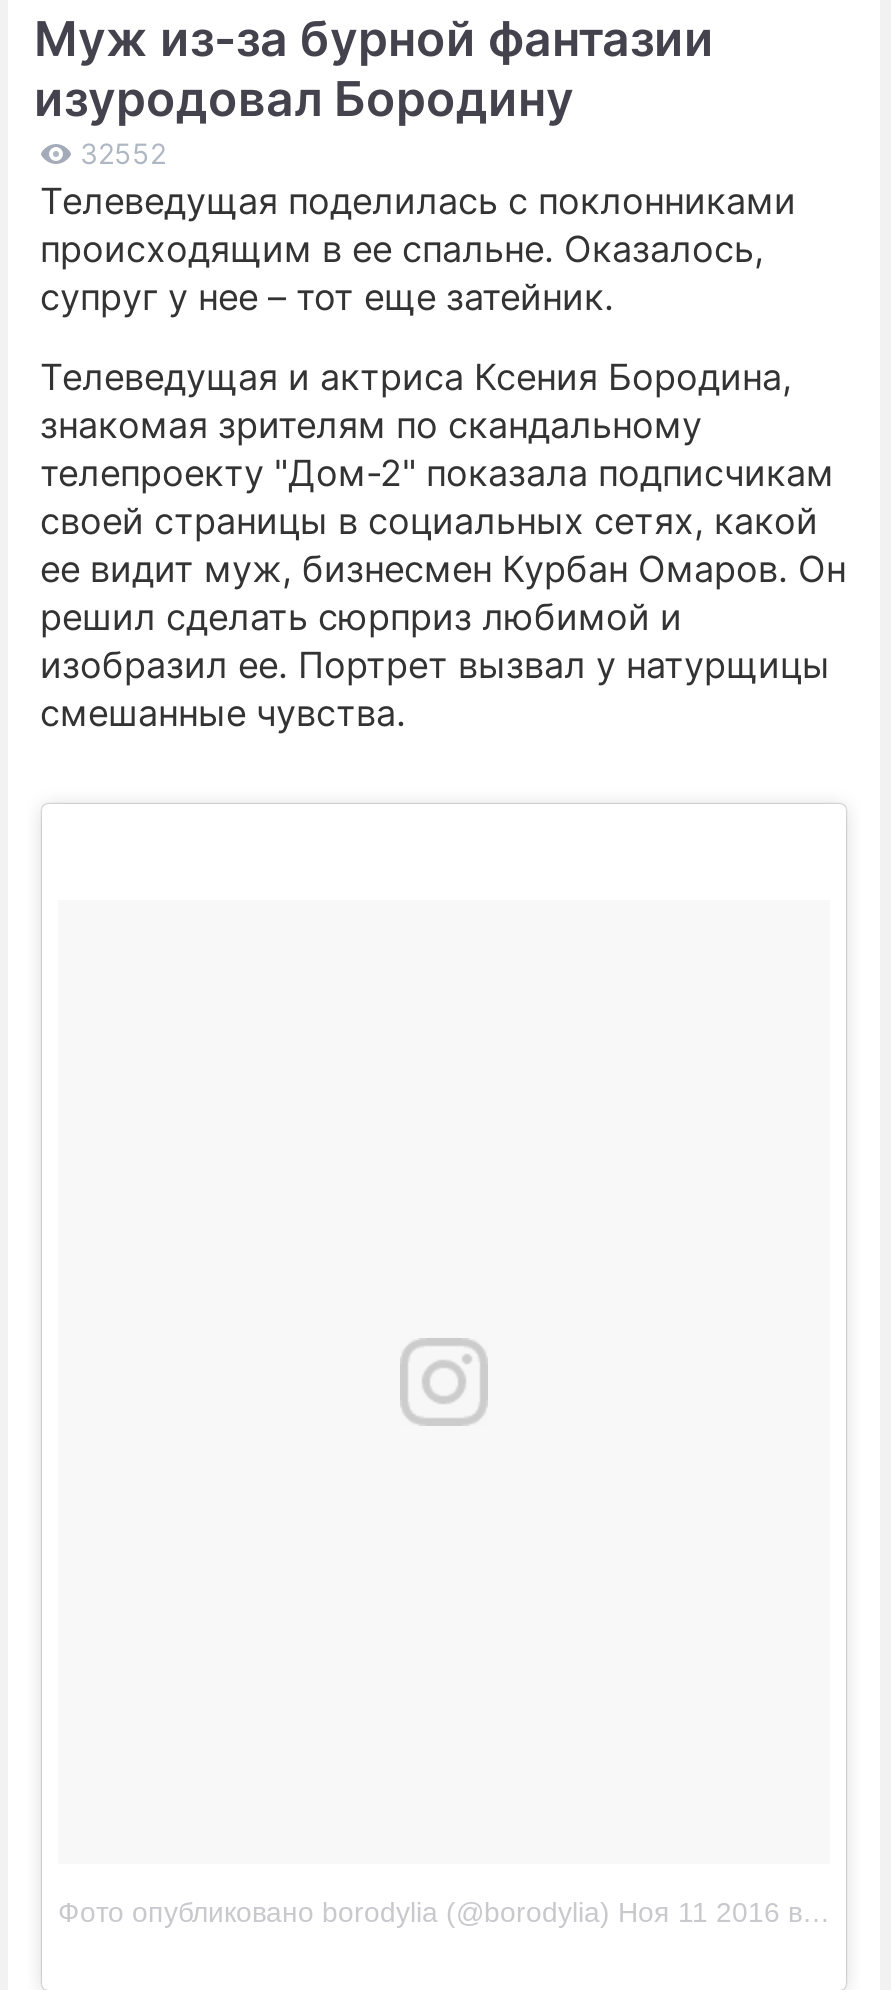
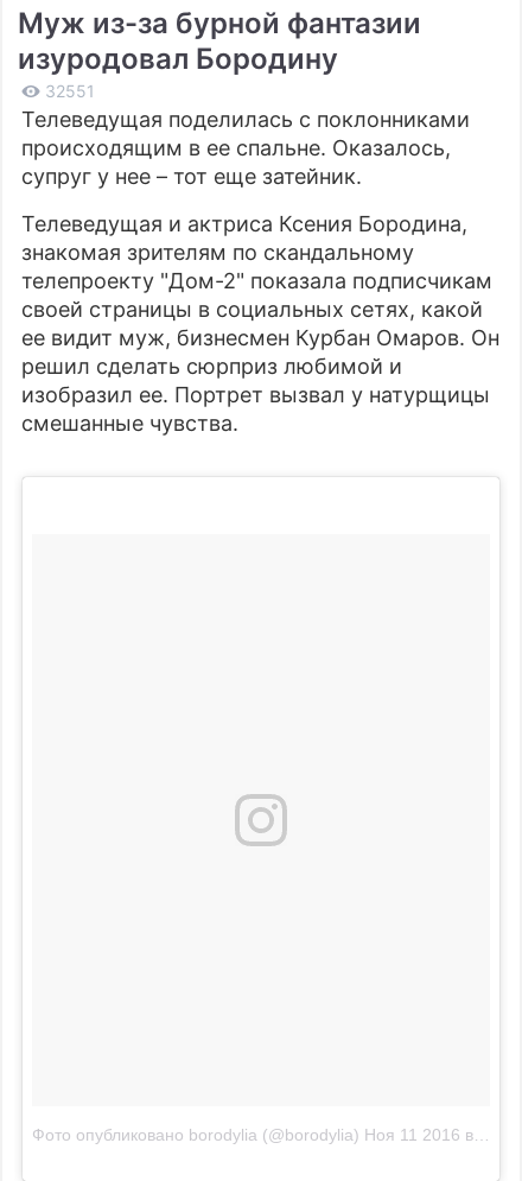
[80,136,166,170] 32552 -> [45,81,95,101] 32551

